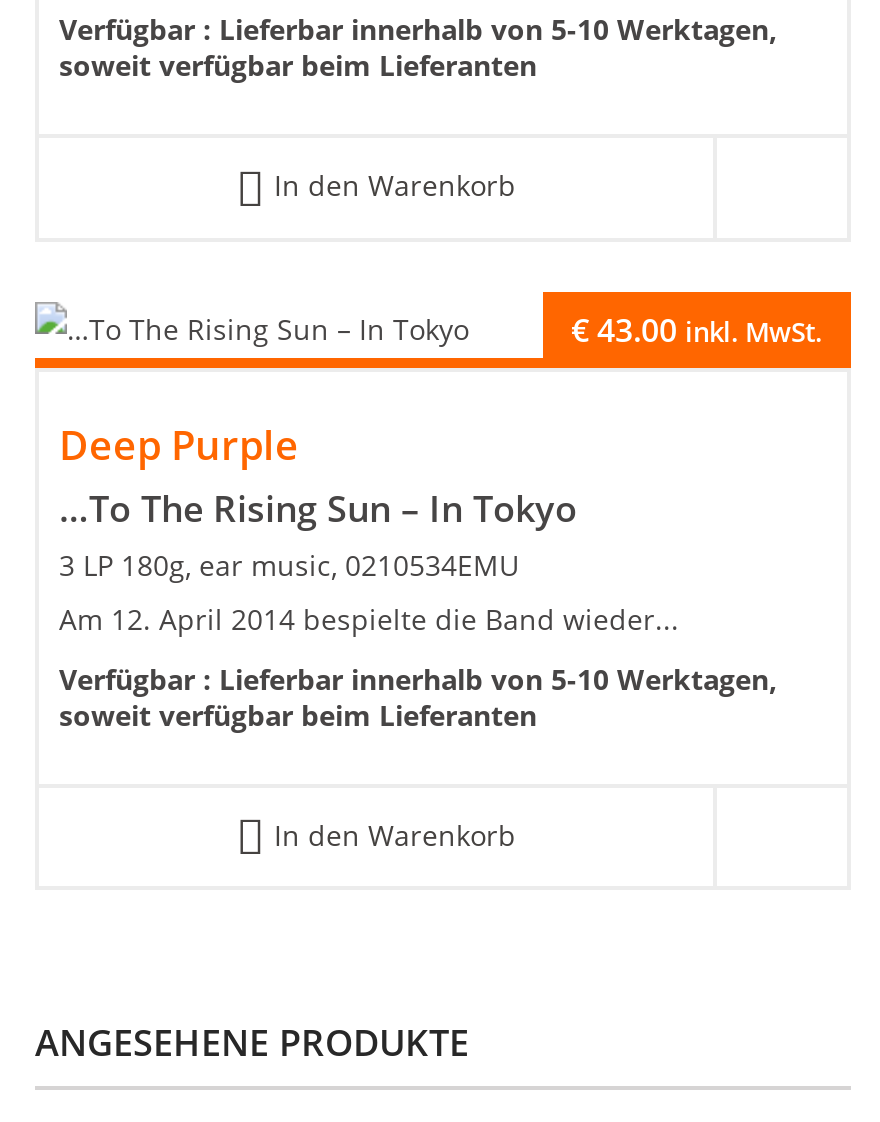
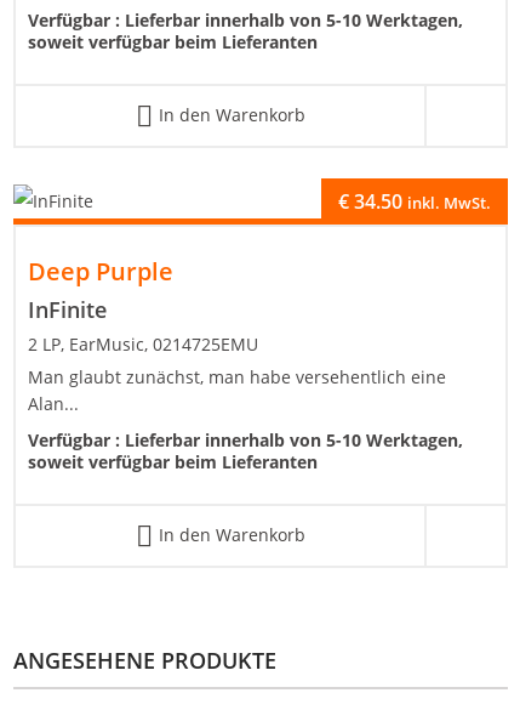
[571,307,823,351] €43.00 inkl. MwSt. -> [338,188,491,215] €34.50 inkl. MwSt.
[59,483,577,531] …To The Rising Sun – In Tokyo -> [28,295,107,324] InFinite
[59,545,679,637] 3 LP 180g, ear music, 0210534EMU | Am 12. April 2014 bespielte die Band wieder... -> [28,332,446,415] 2 LP, EarMusic, 0214725EMU | Man glaubt zunächst, man habe versehentlich eine | Alan...

